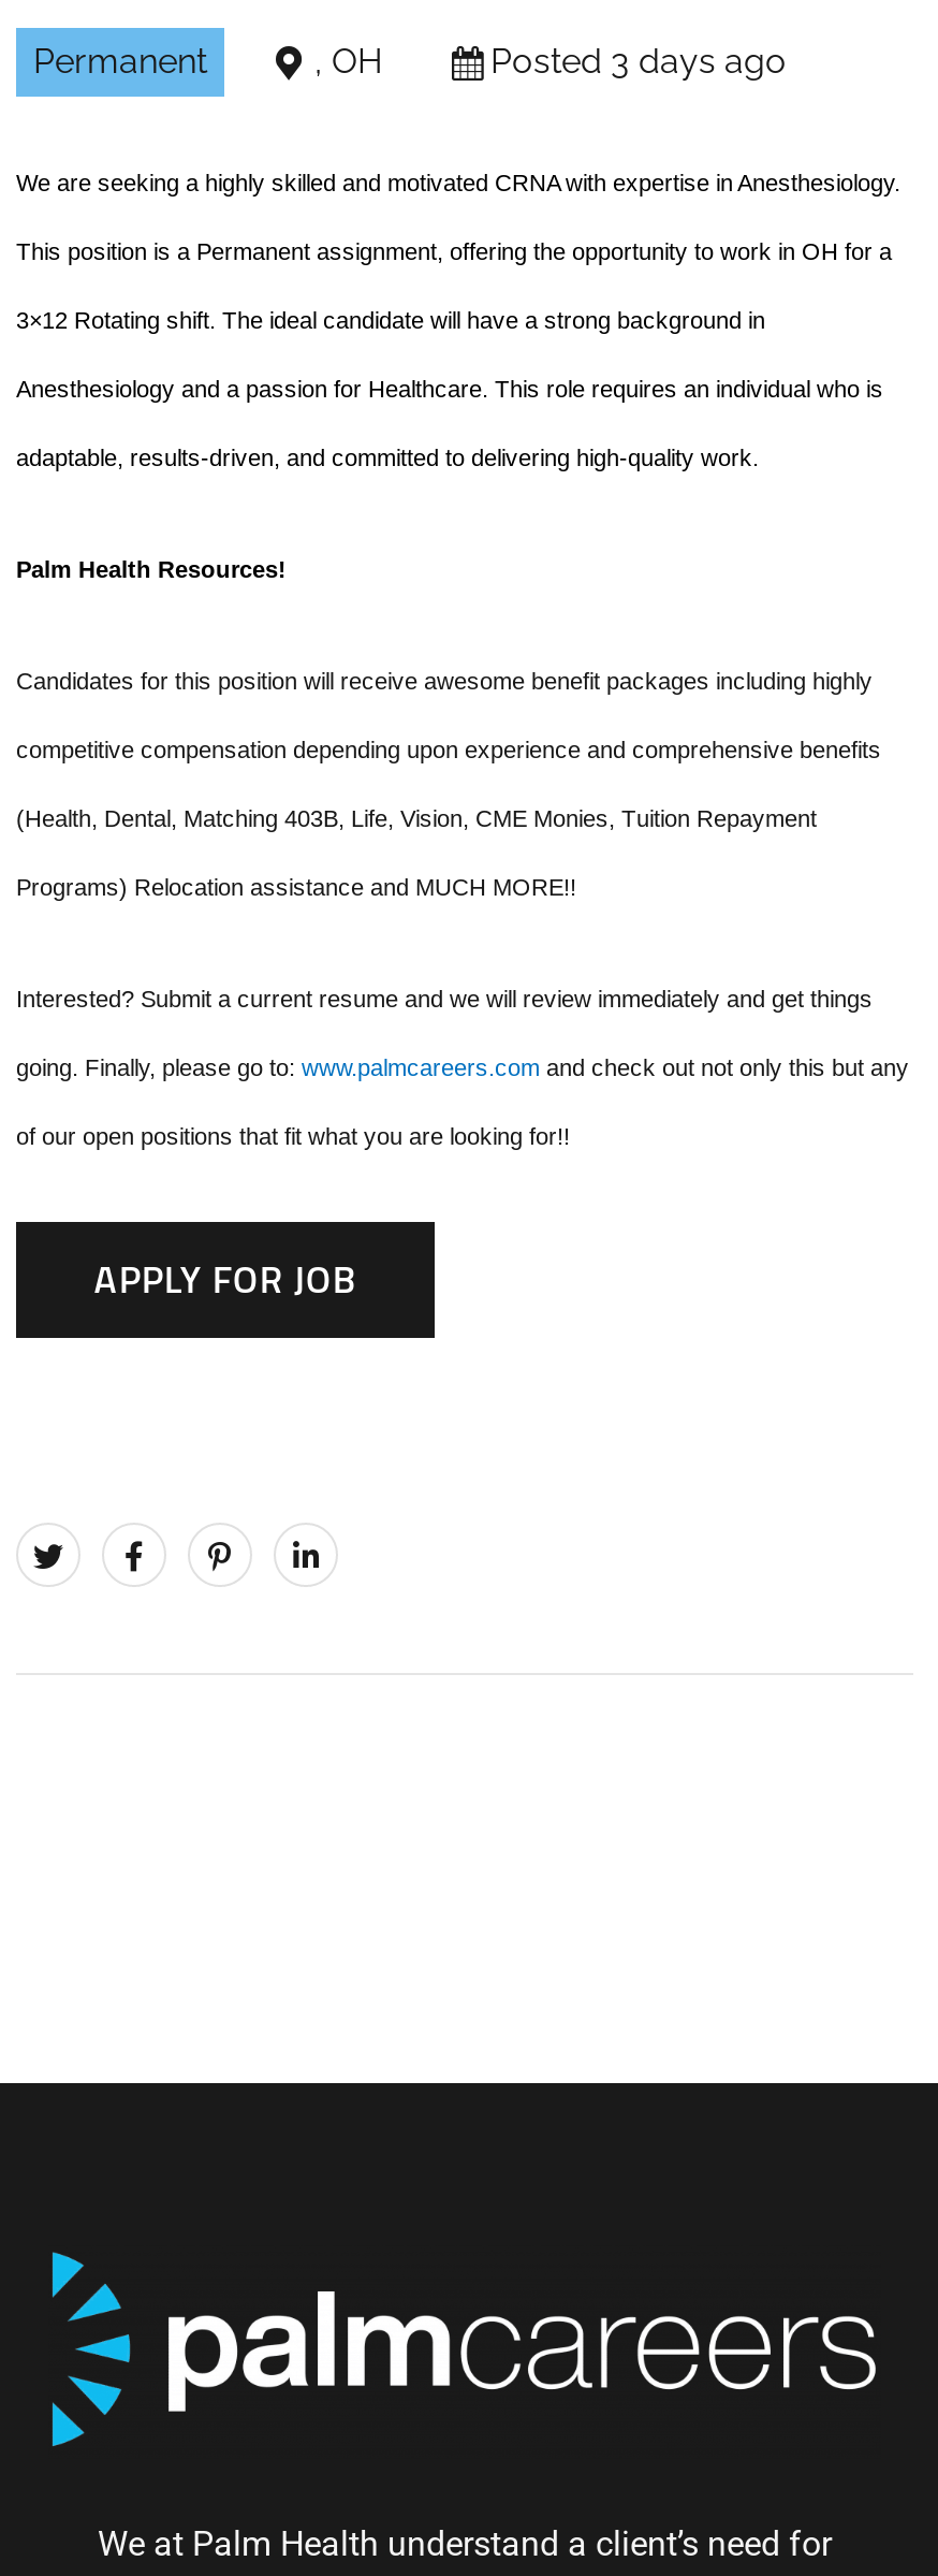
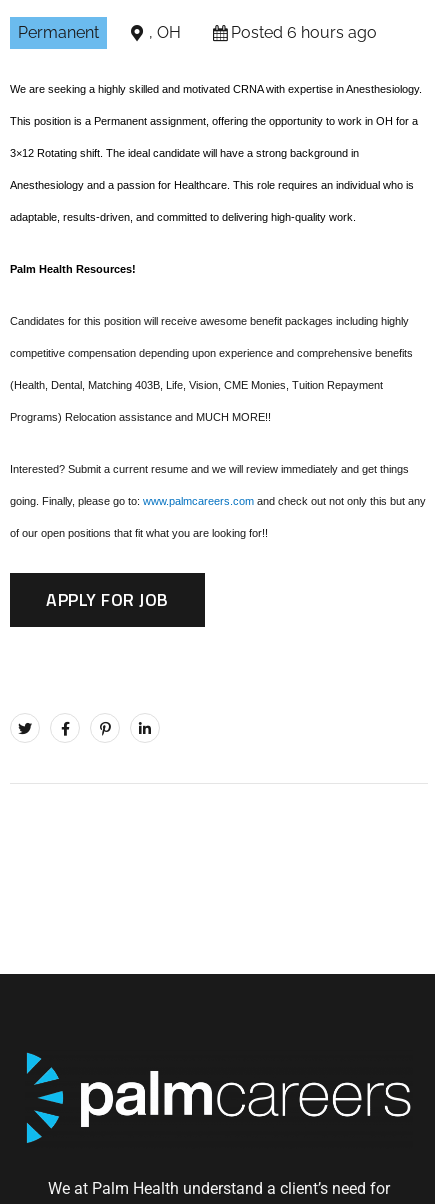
[490,41,787,81] Posted 3 days ago -> [231,23,377,42] Posted 6 hours ago

